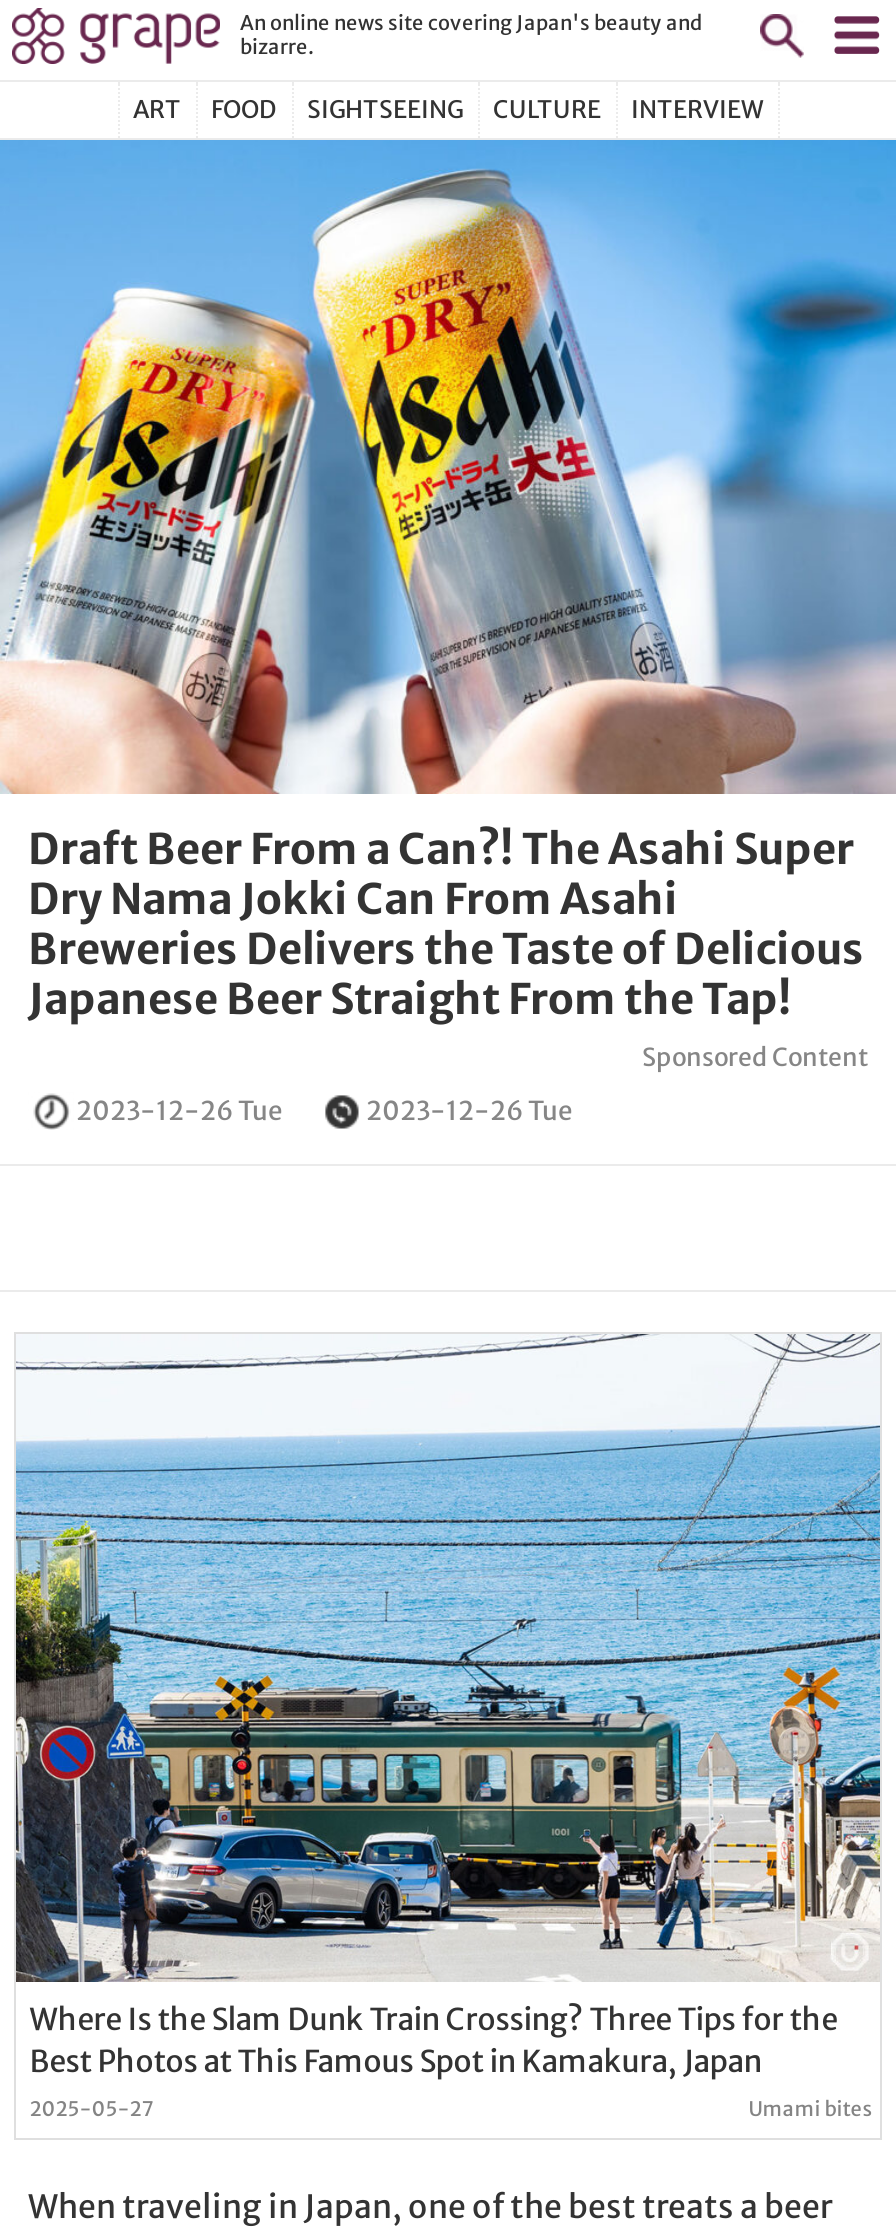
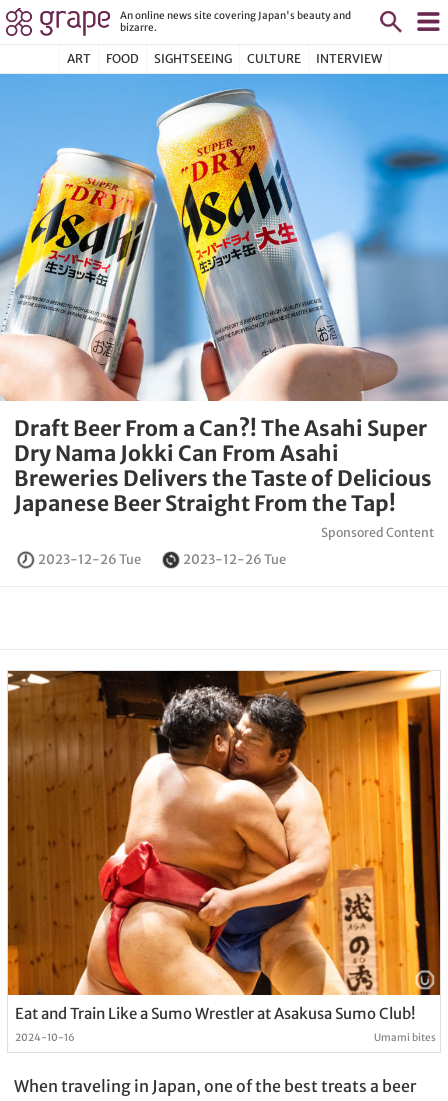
[14,1332,882,2123] [image] | Where Is the Slam Dunk Train Crossing? Three Tips for the | Best Photos at This Famous Spot in Kamakura, Japan | 2025-05-27 -> [7,670,441,1044] [image] | Eat and Train Like a Sumo Wrestler at Asakusa Sumo Club! | 2024-10-16

